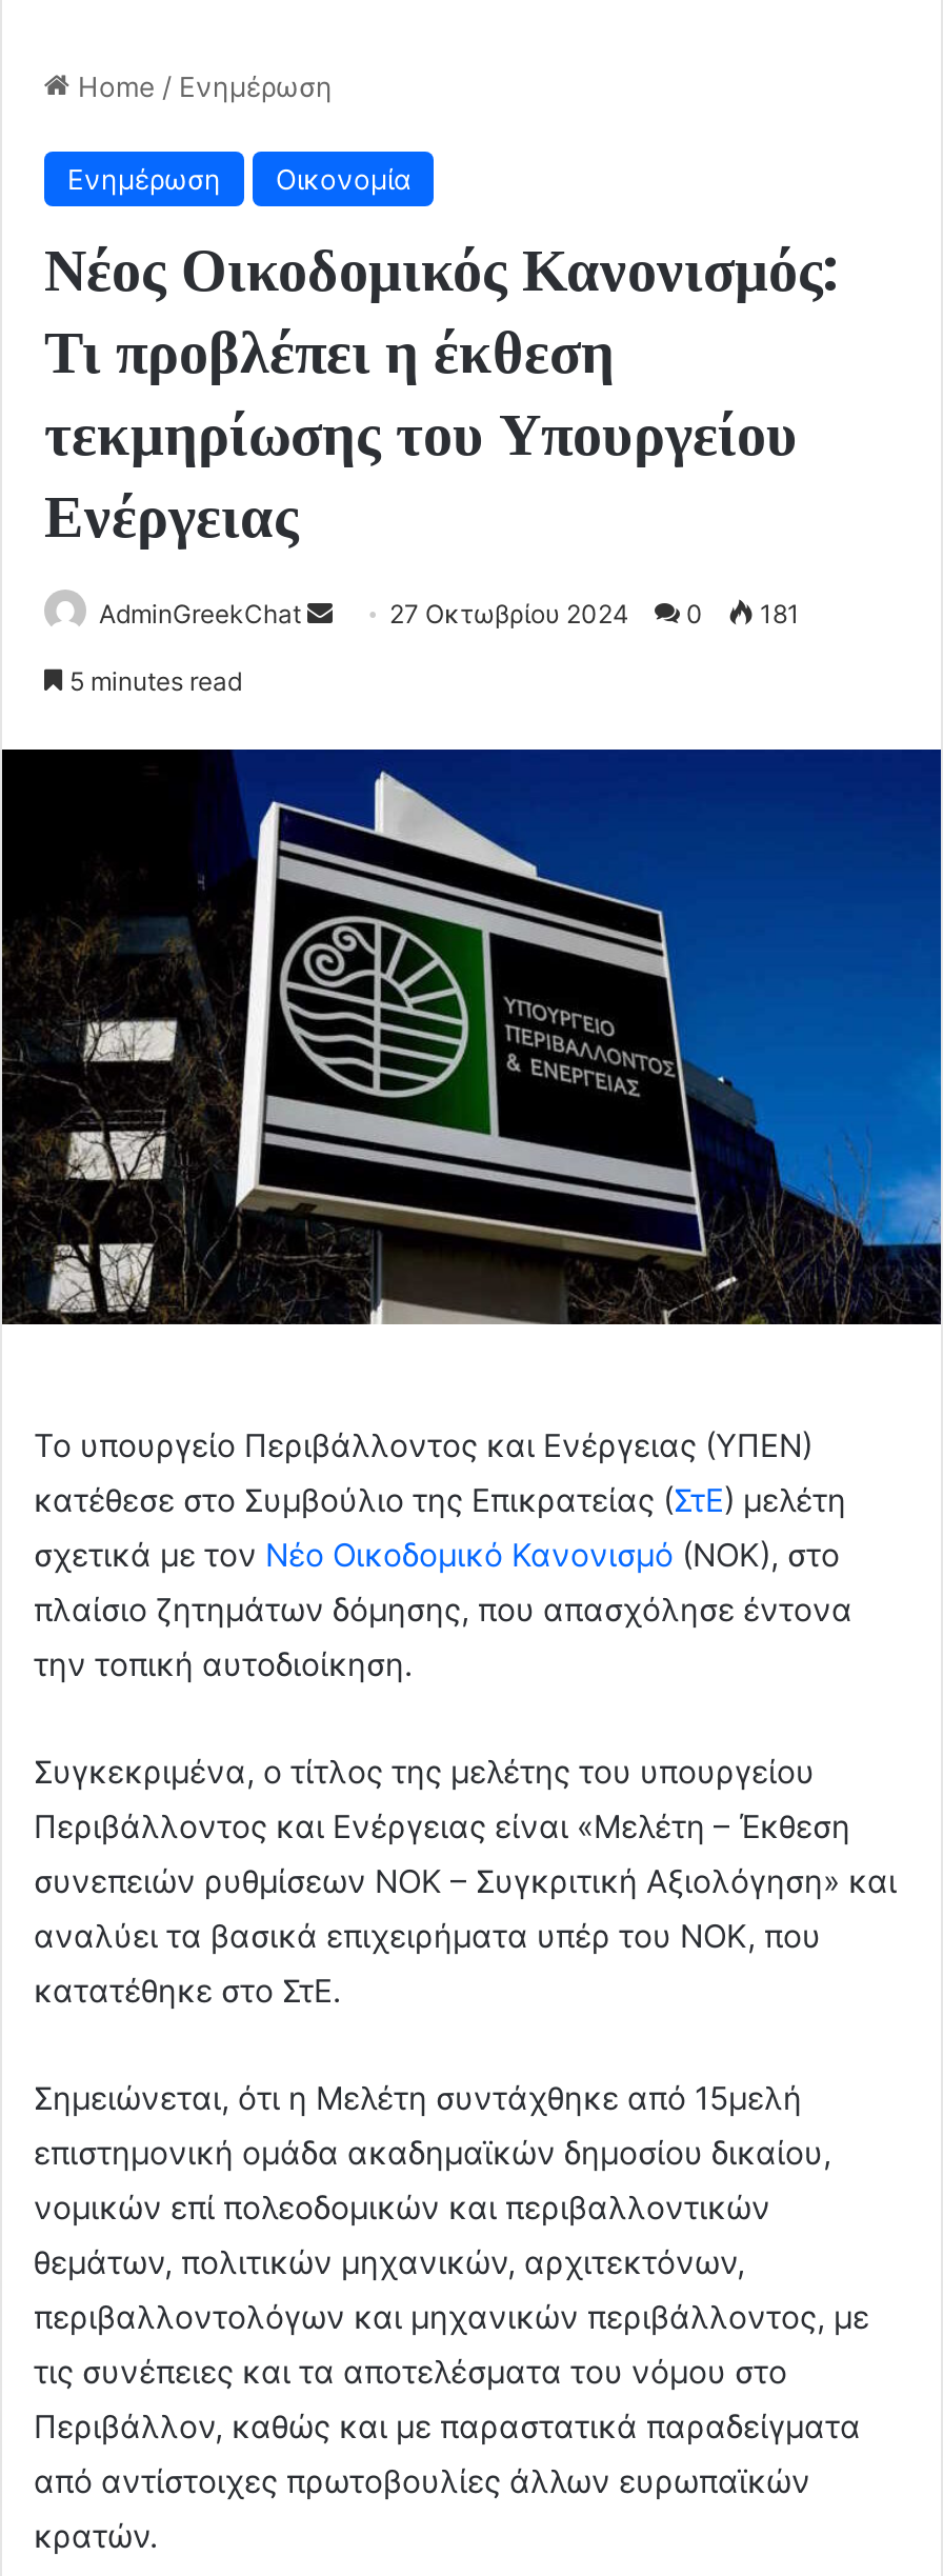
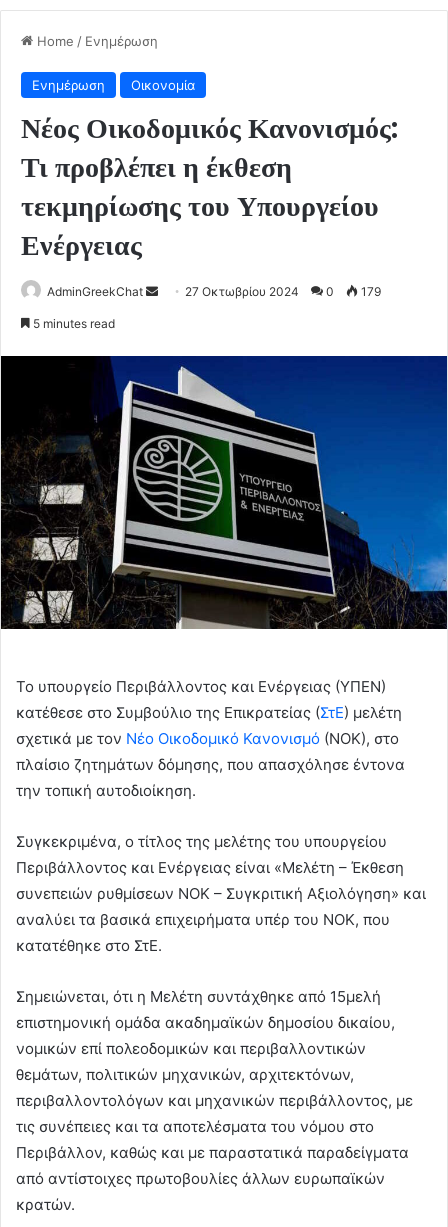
[754,598,800,630] 181 -> [358,284,381,299] 179

